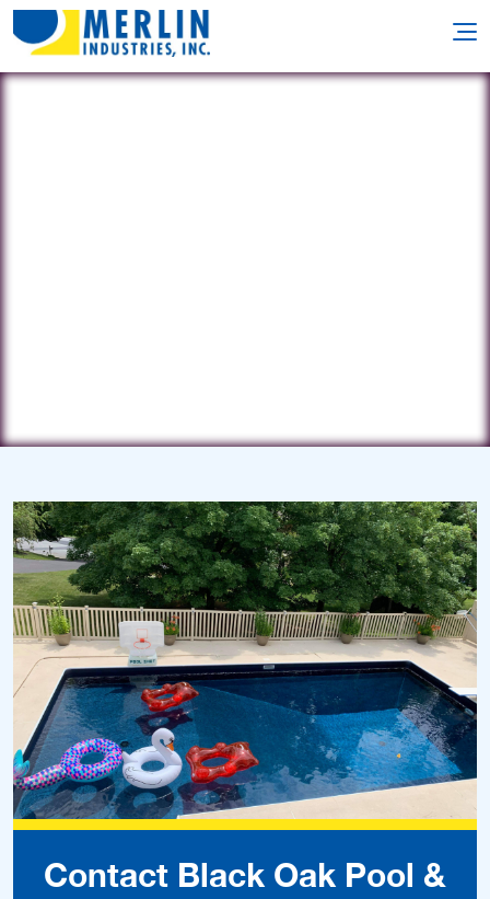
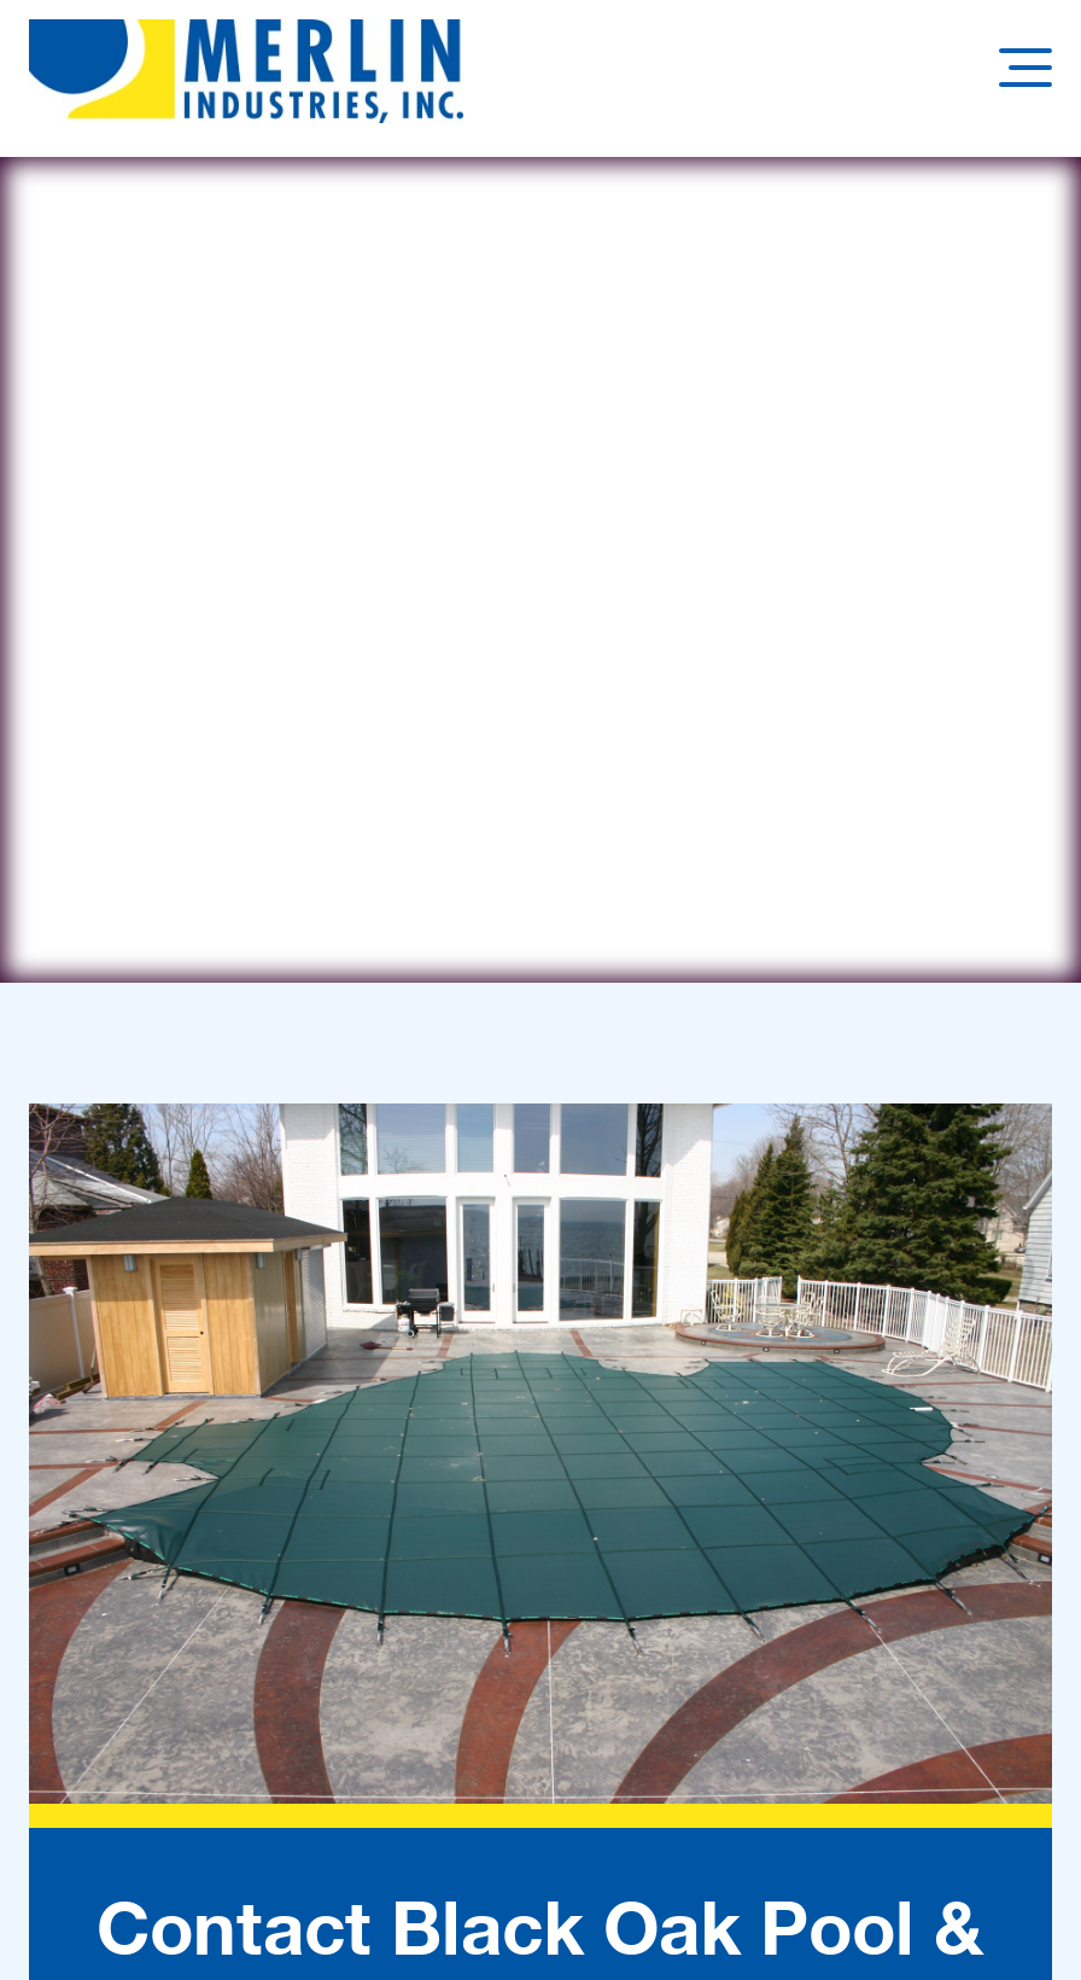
[12,500,478,820] [image] -> [27,1101,1054,1806] [image]

